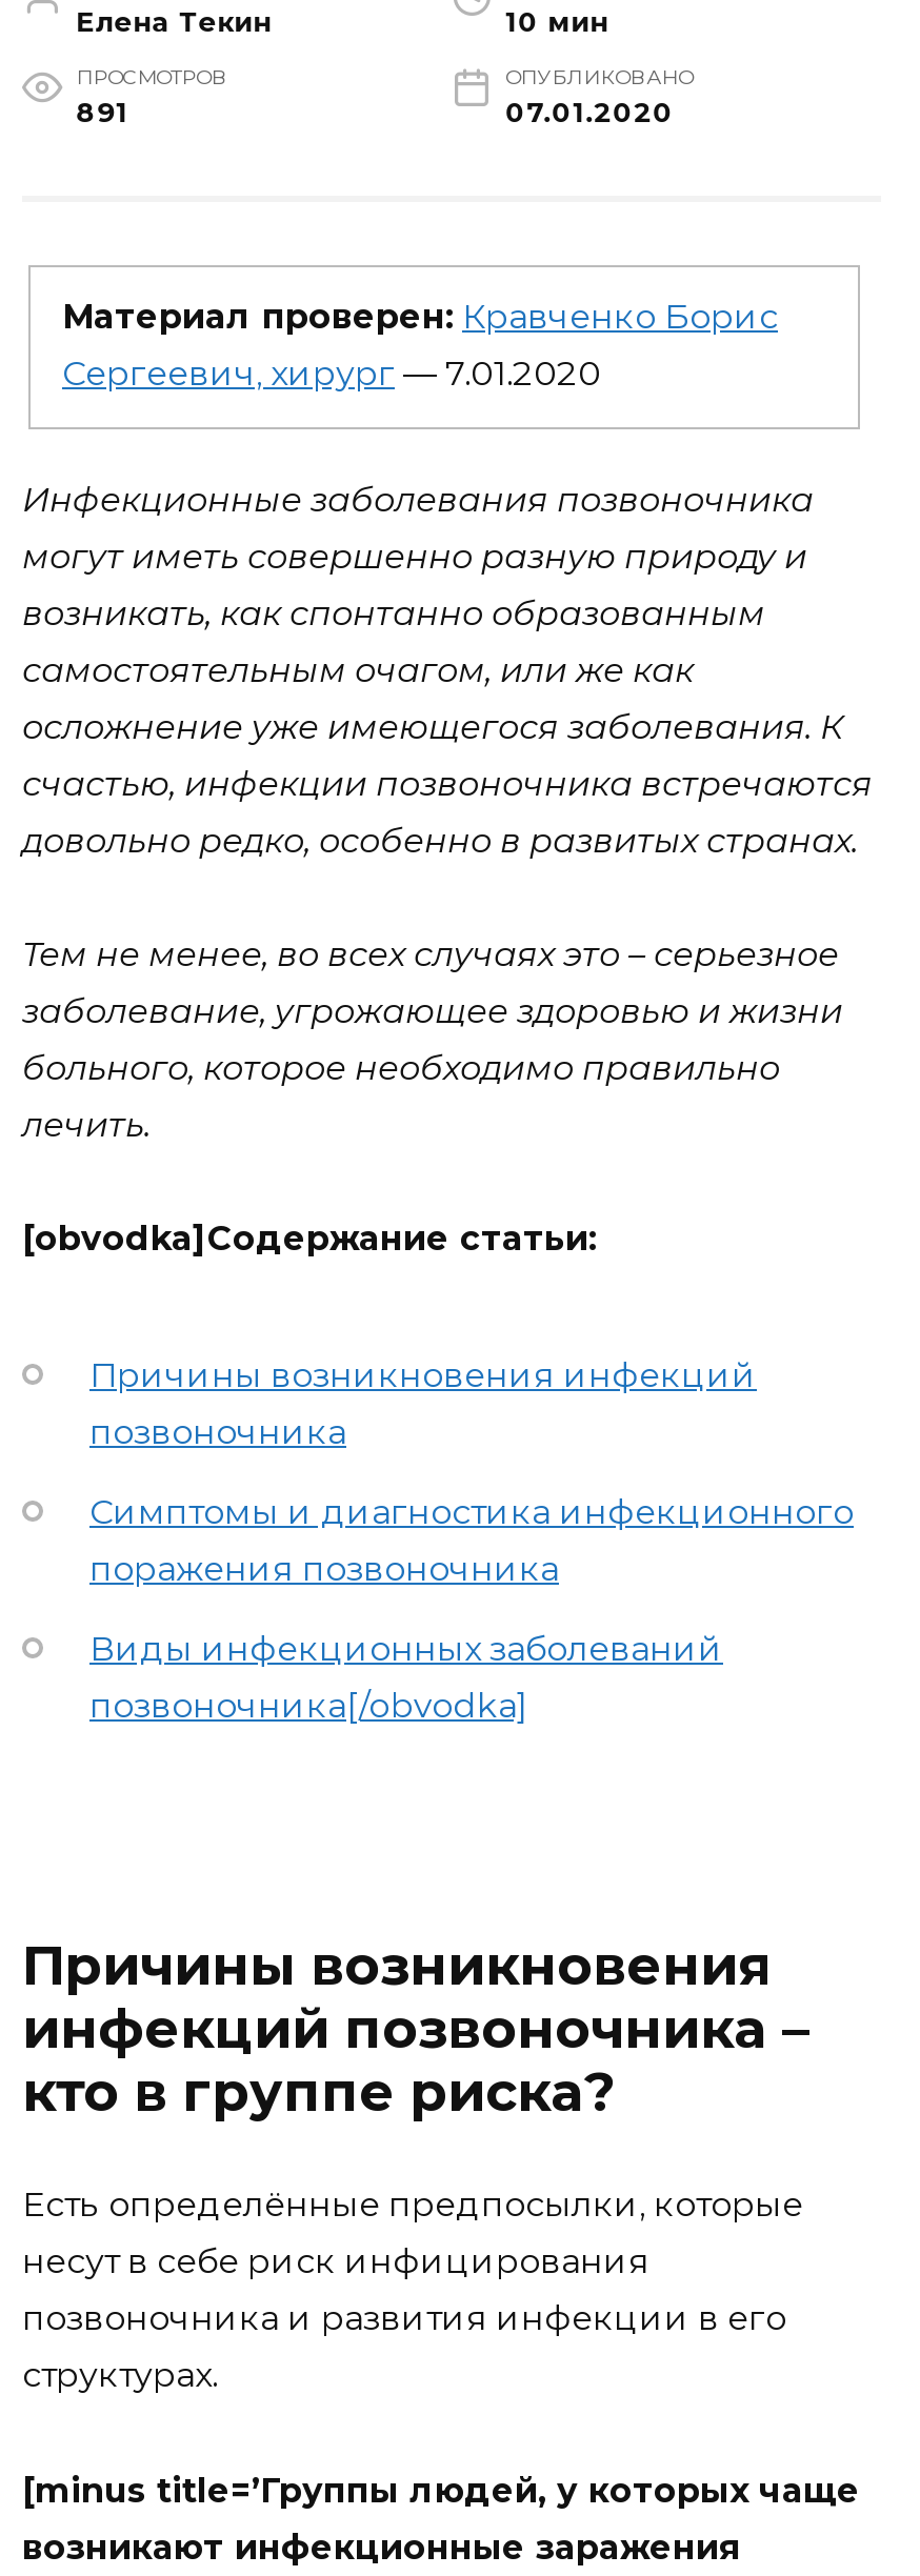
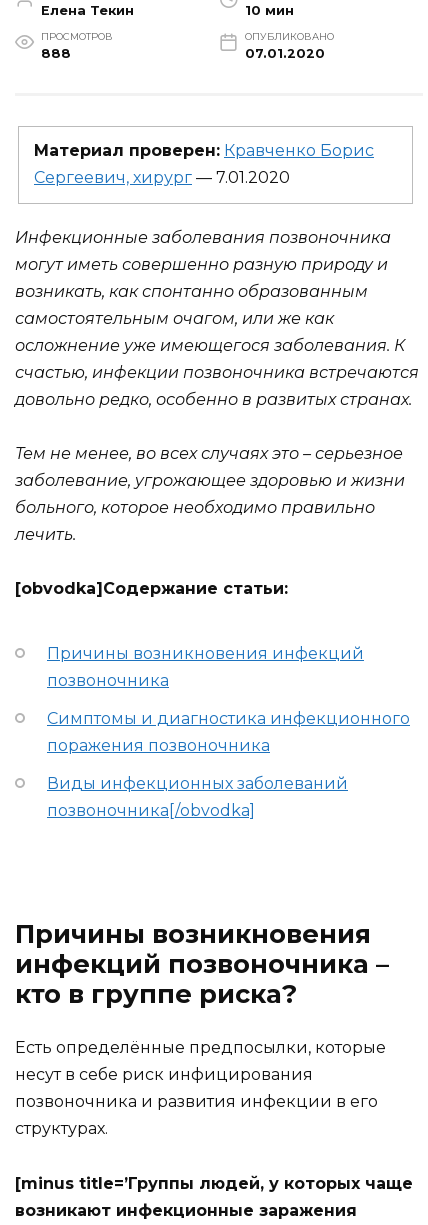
[76,96,129,127] 891 -> [41,45,71,60] 888

